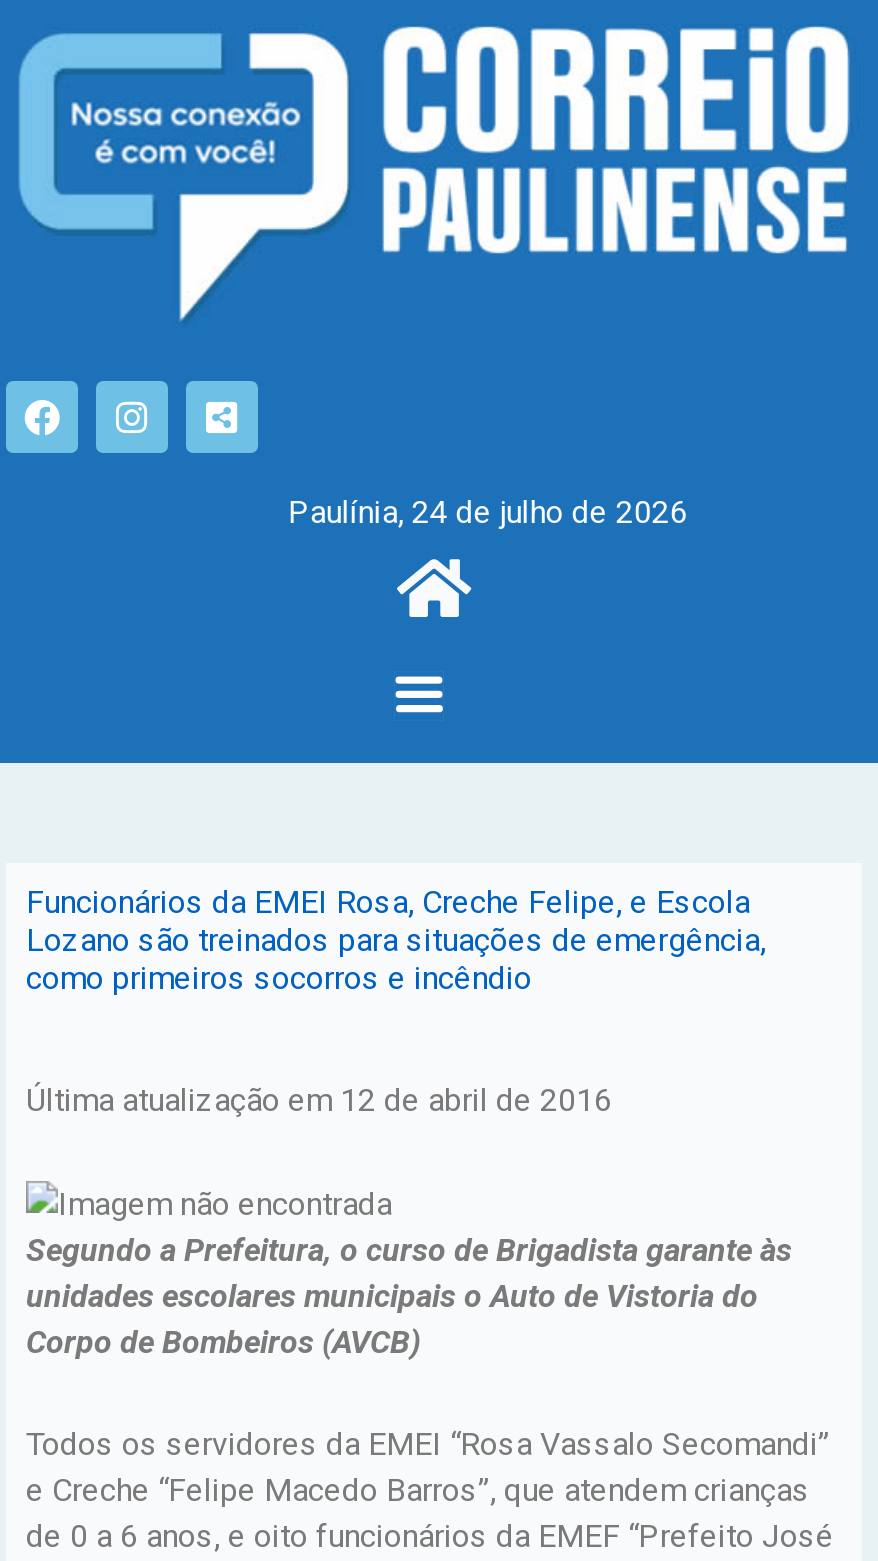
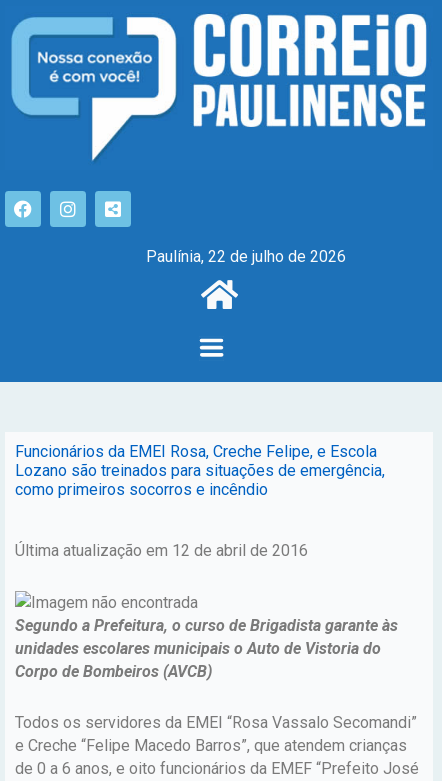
[288,493,688,531] Paulínia, 24 de julho de 2026 -> [146,247,346,266] Paulínia, 22 de julho de 2026

